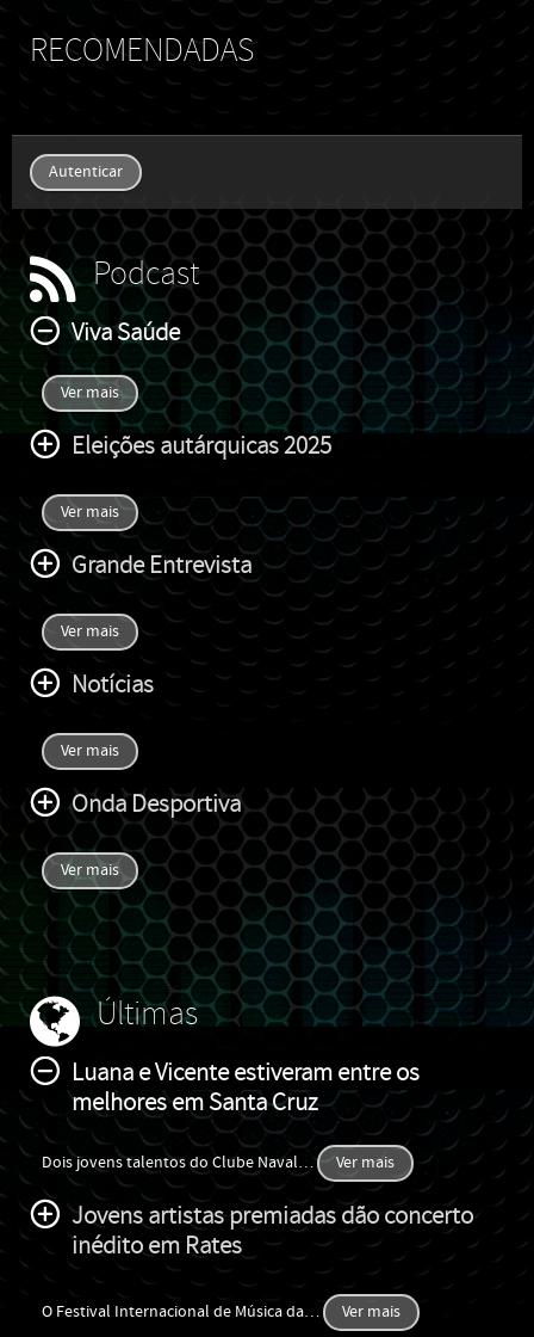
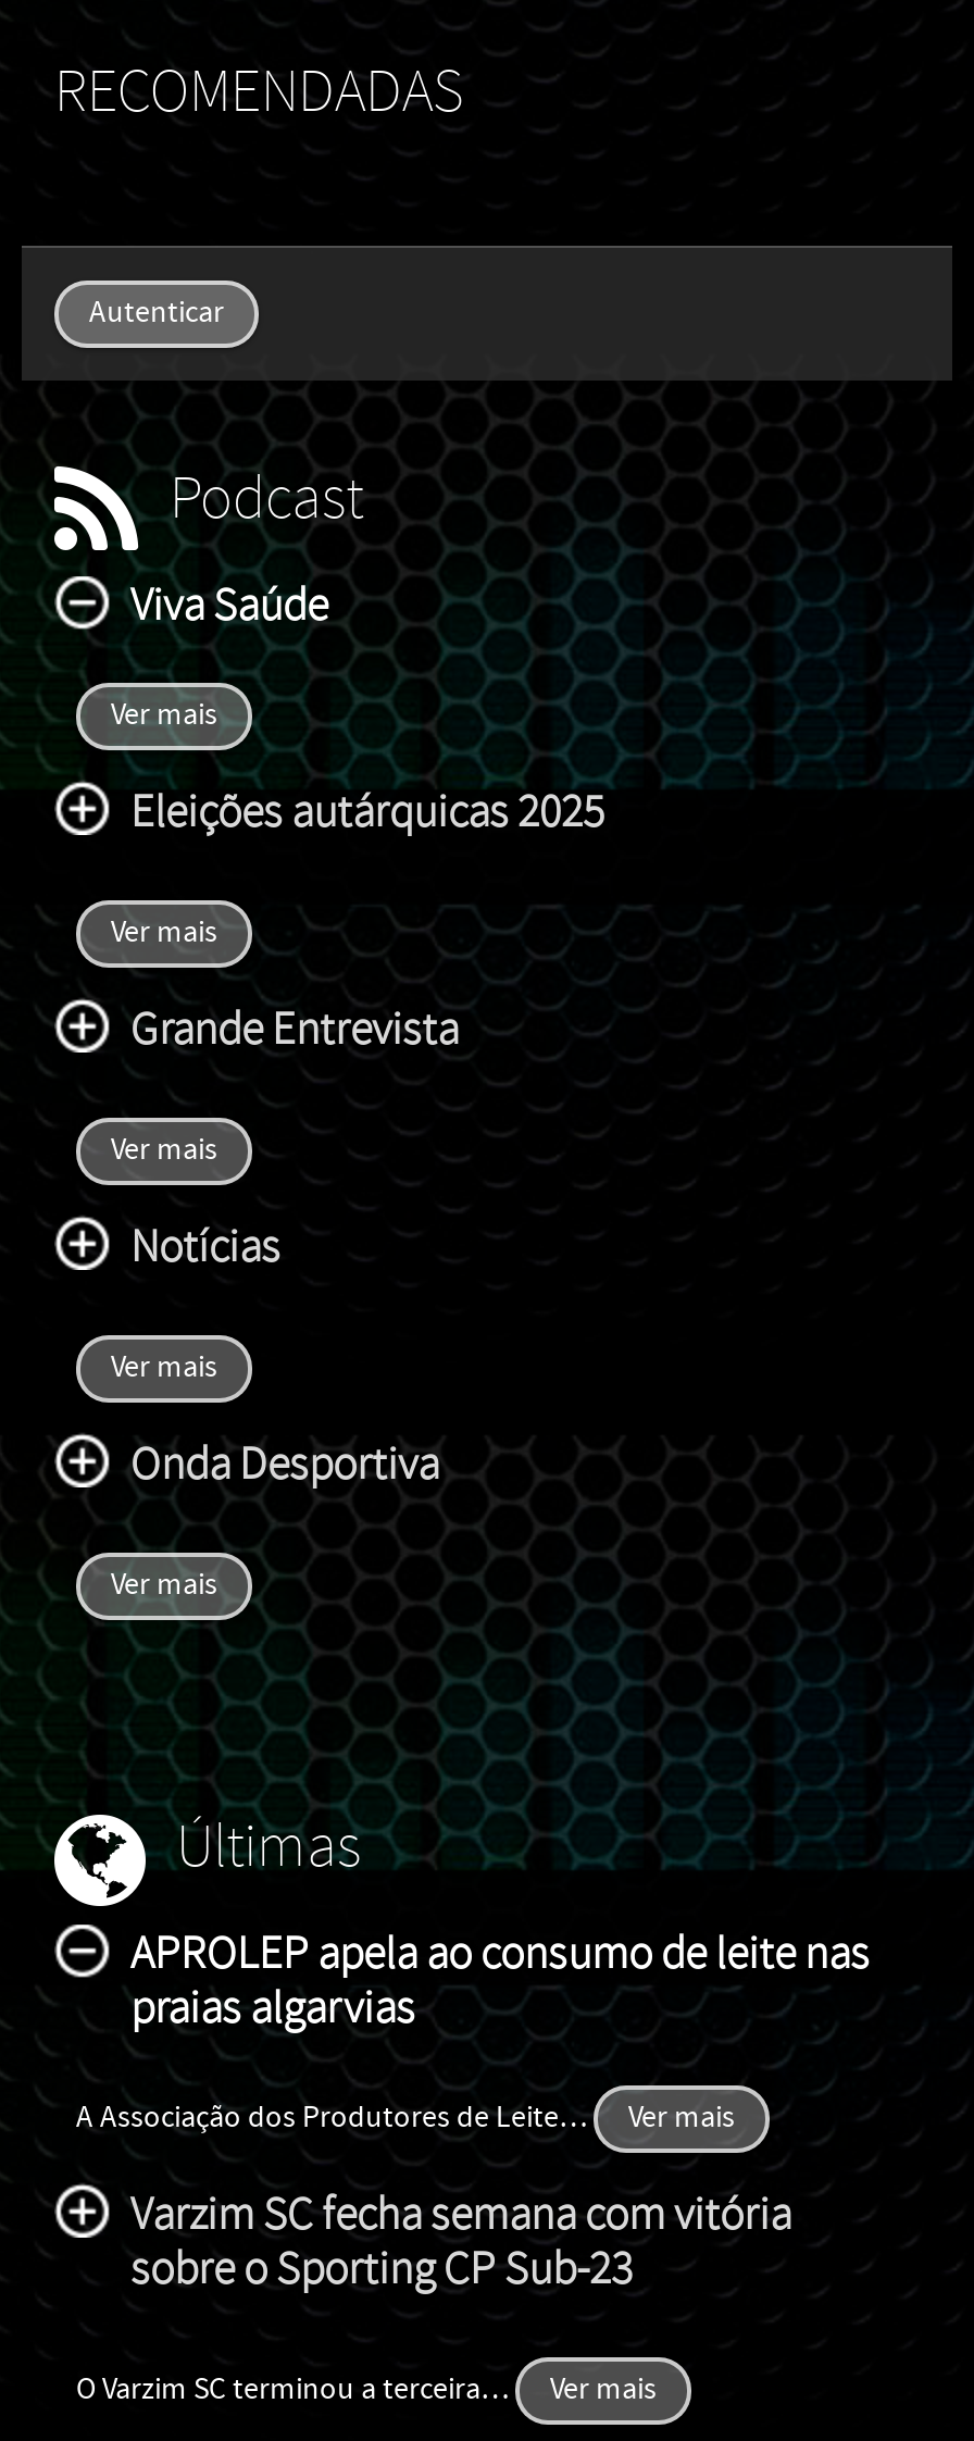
[72,1059,420,1117] Luana e Vicente estiveram entre os | melhores em Santa Cruz -> [130,1928,870,2035] APROLEP apela ao consumo de leite nas | praias algarvias
[42,1153,313,1172] Dois jovens talentos do Clube Naval … -> [76,2100,587,2135] A Associação dos Produtores de Leite …
[72,1202,473,1260] Jovens artistas premiadas dão concerto | inédito em Rates -> [130,2189,791,2296] Varzim SC fecha semana com vitória | sobre o Sporting CP Sub-23
[42,1302,319,1321] O Festival Internacional de Música da … -> [76,2372,509,2407] O Varzim SC terminou a terceira …

